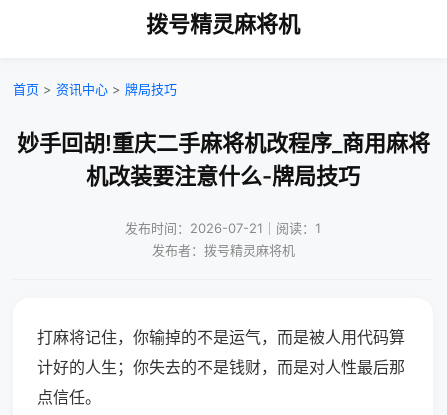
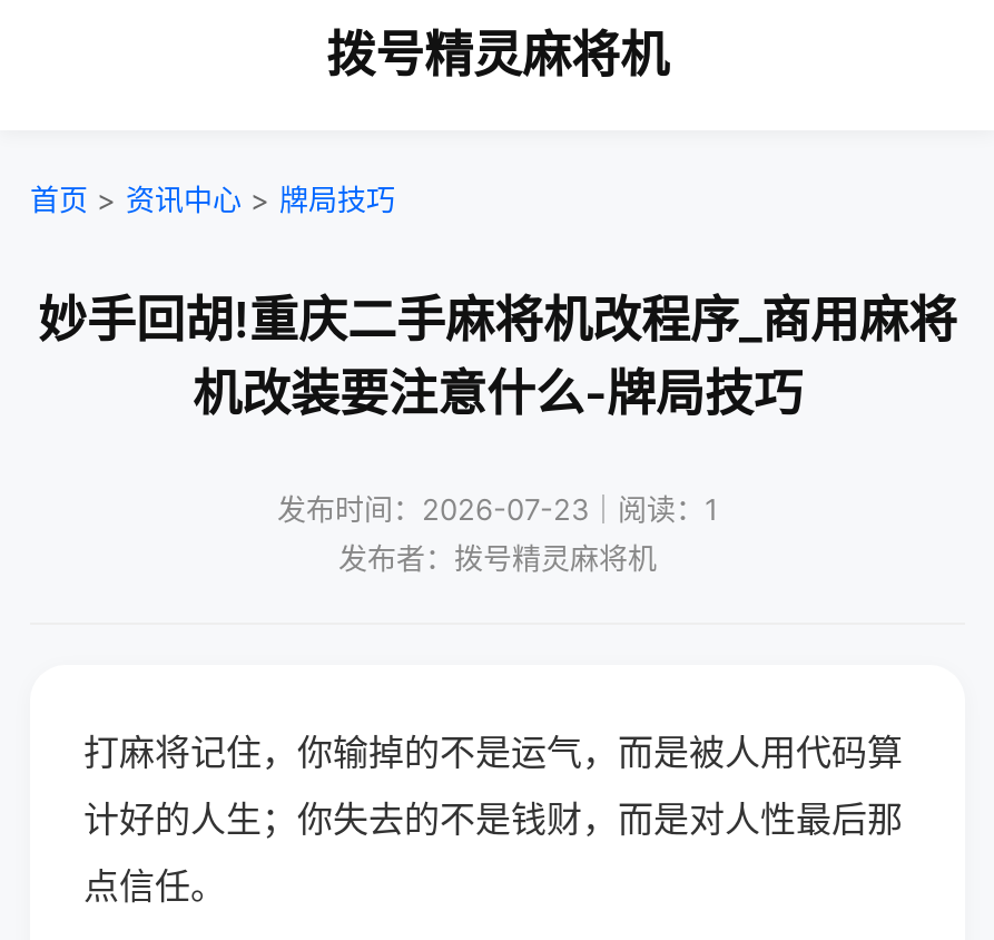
[125,220,321,236] 发布时间：2026-07-21｜阅读：1 -> [277,491,718,527] 发布时间：2026-07-23｜阅读：1

